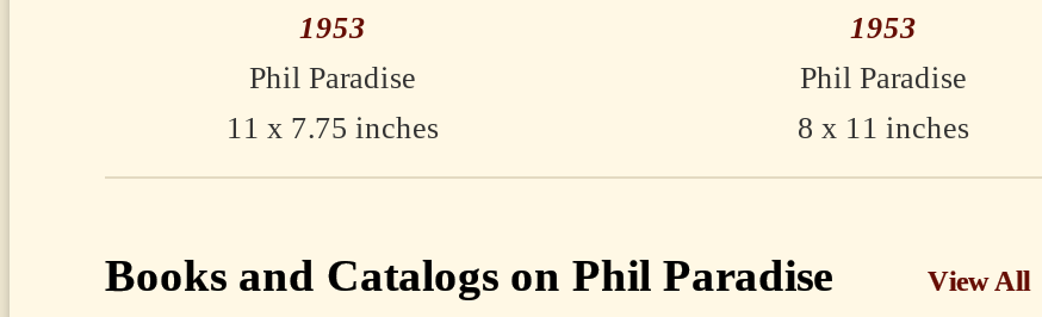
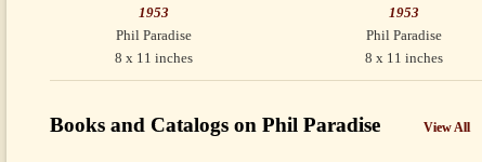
[227,110,439,146] 11 x 7.75 inches -> [114,50,192,66] 8 x 11 inches

